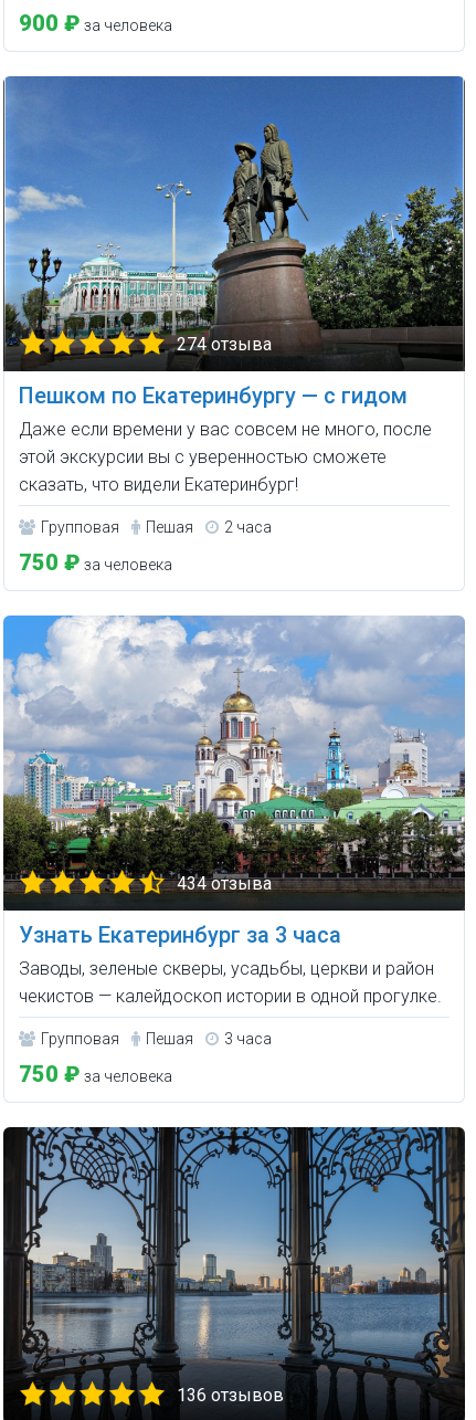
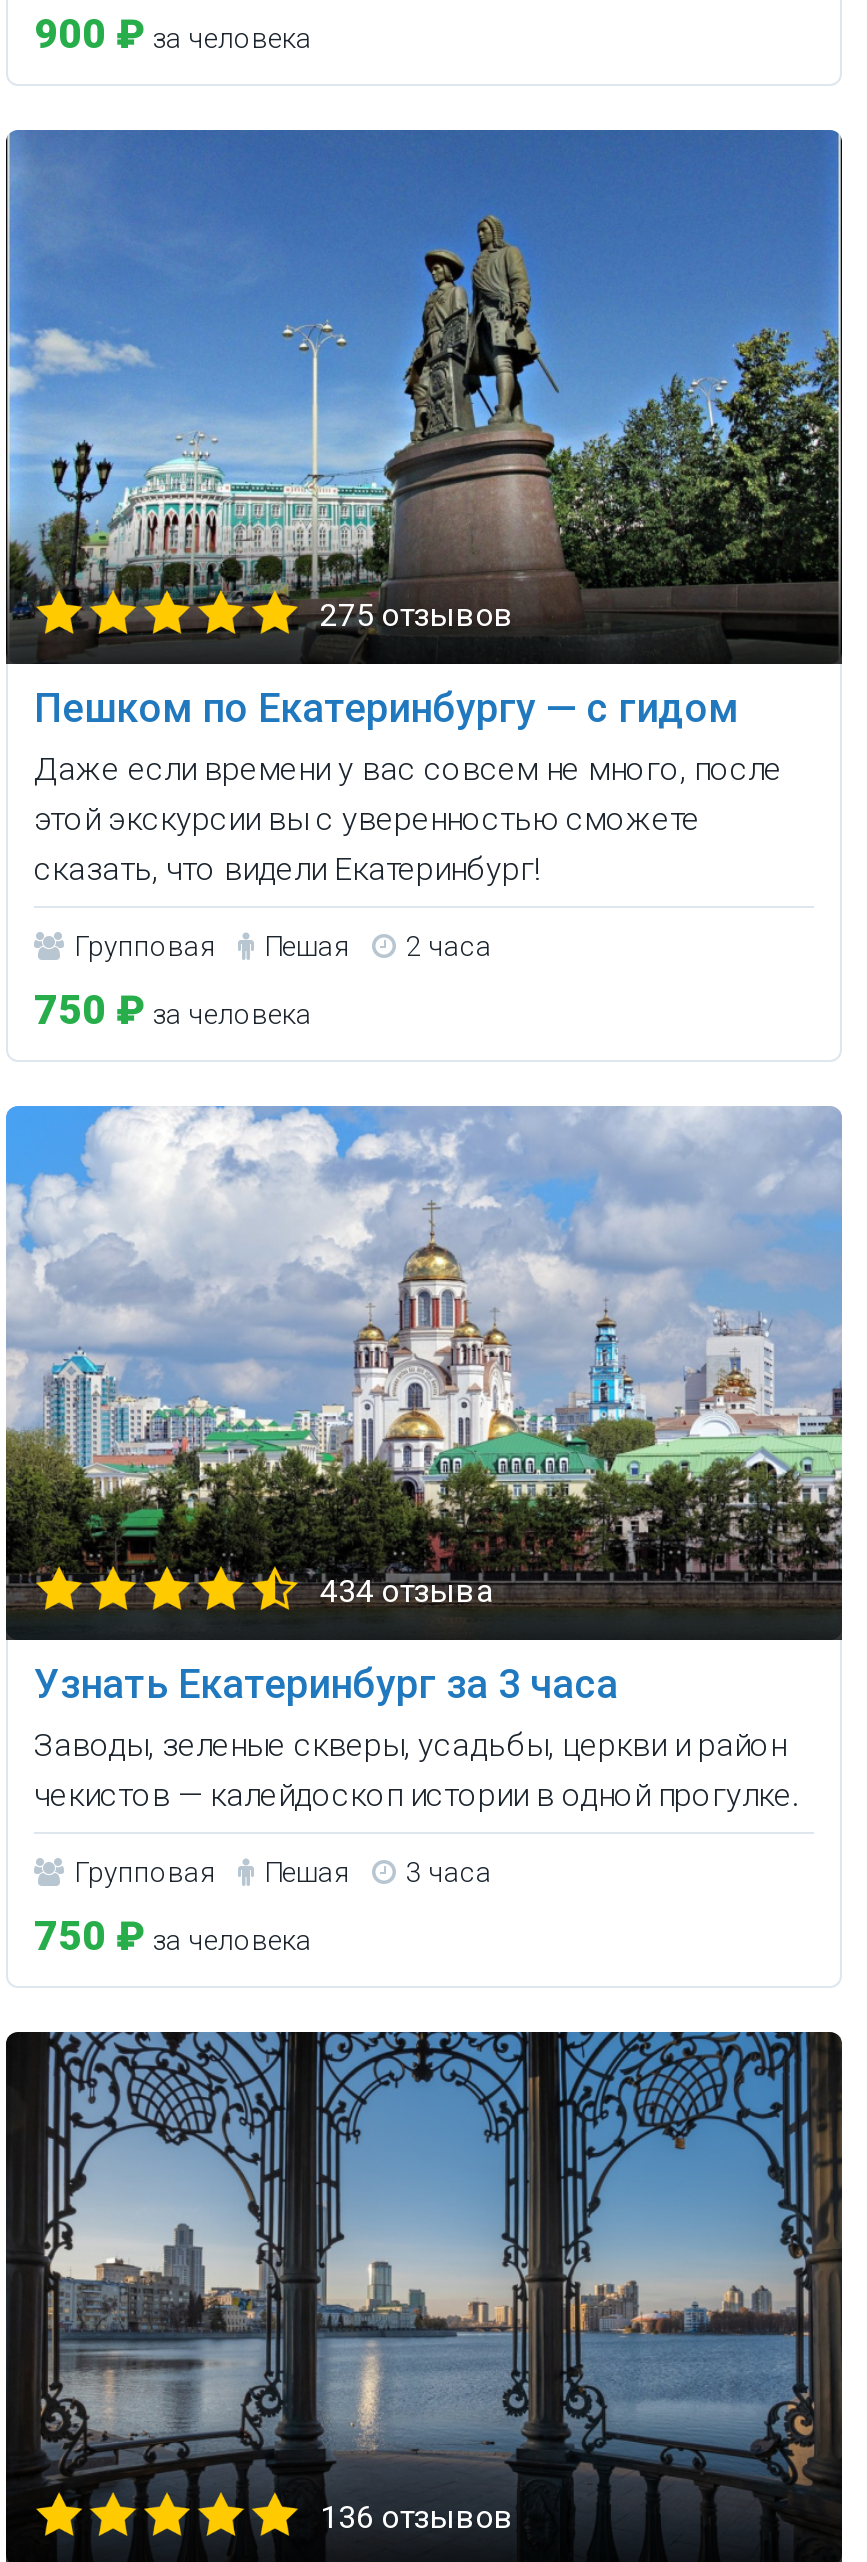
[177,334,272,355] 274 отзыва -> [320,596,514,634] 275 отзывов

